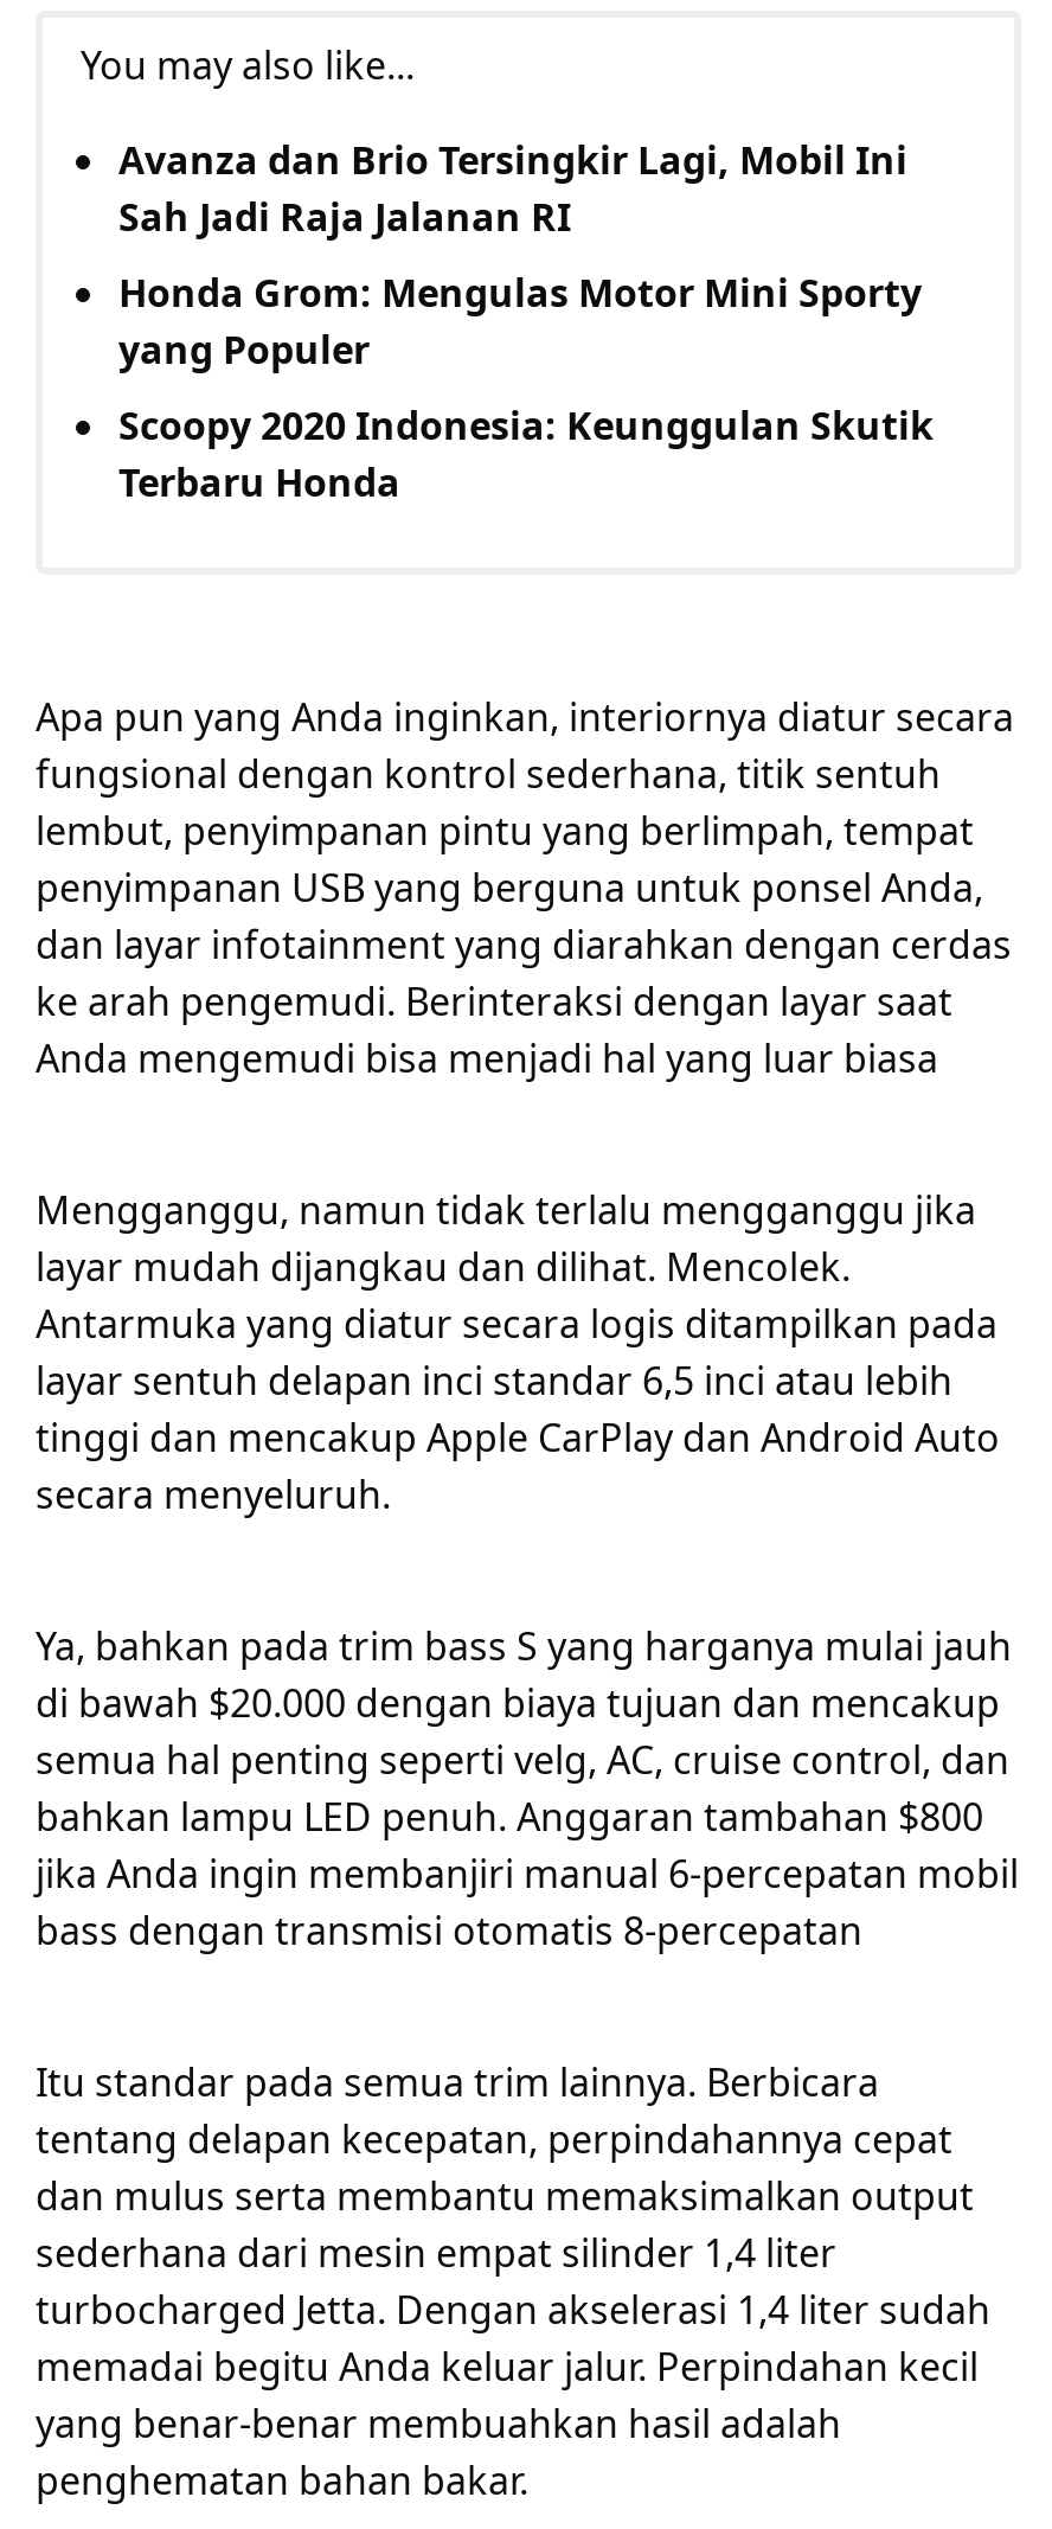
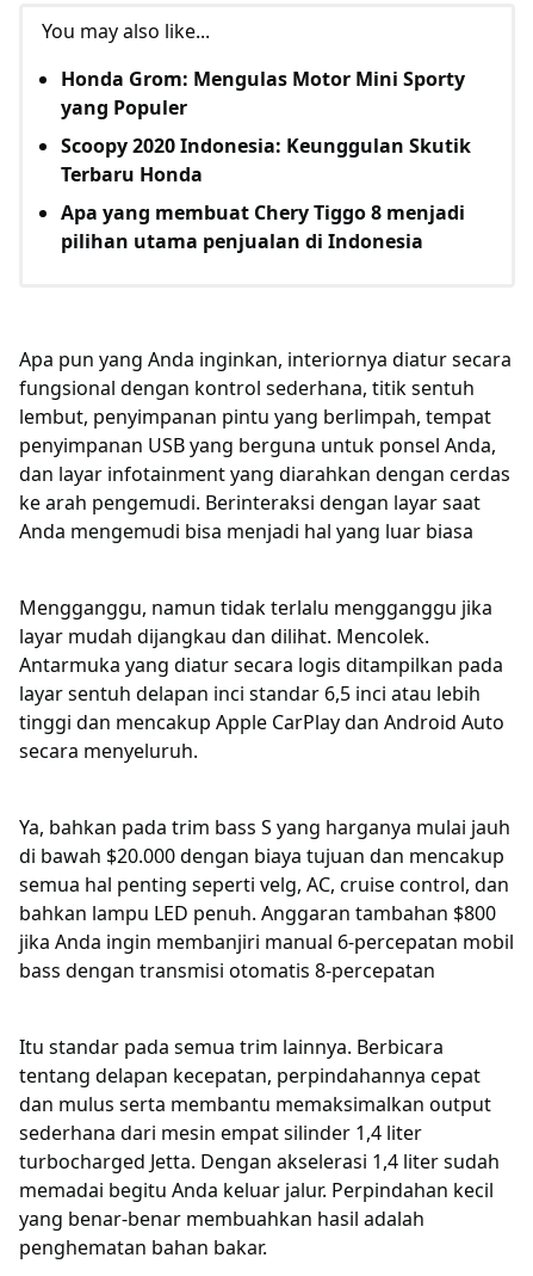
[118,134,907,243] Avanza dan Brio Tersingkir Lagi, Mobil Ini | Sah Jadi Raja Jalanan RI -> none
moved [118,266,934,508] -> [61,66,471,187]: Honda Grom: Mengulas Motor Mini Sporty | yang Populer | Scoopy 2020 Indonesia: Keunggulan Skutik | Terbaru Honda
none -> [61,199,465,254] Apa yang membuat Chery Tiggo 8 menjadi | pilihan utama penjualan di Indonesia

